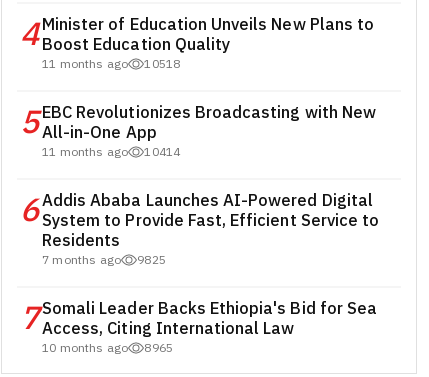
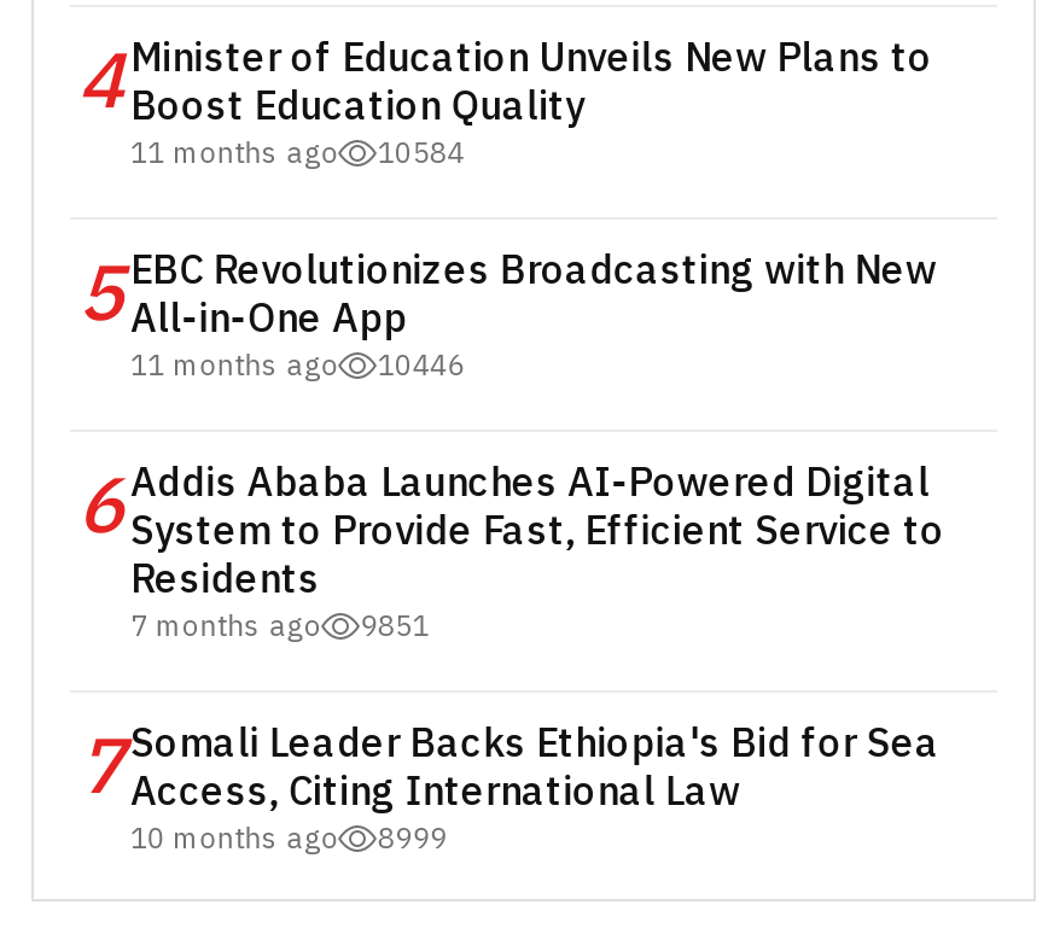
[42,55,180,73] 11 months ago 10518 -> [130,132,464,175] 11 months ago 10584
[42,143,180,161] 11 months ago 10414 -> [130,344,464,387] 11 months ago 10446
[42,251,166,269] 7 months ago 9825 -> [130,605,430,648] 7 months ago 9851
[42,339,173,357] 10 months ago 8965 -> [130,817,447,860] 10 months ago 8999

